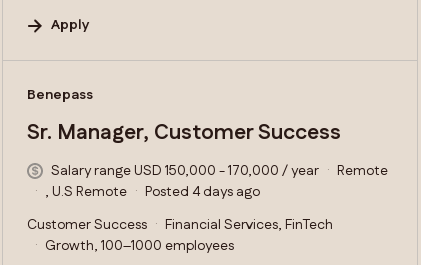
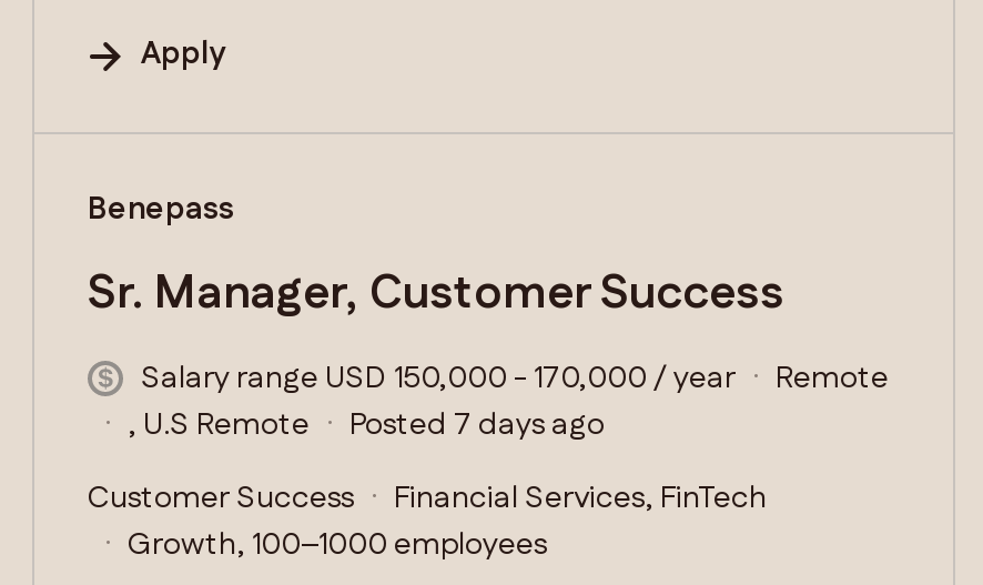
[145,182,260,202] Posted 4 days ago -> [349,403,605,447] Posted 7 days ago

